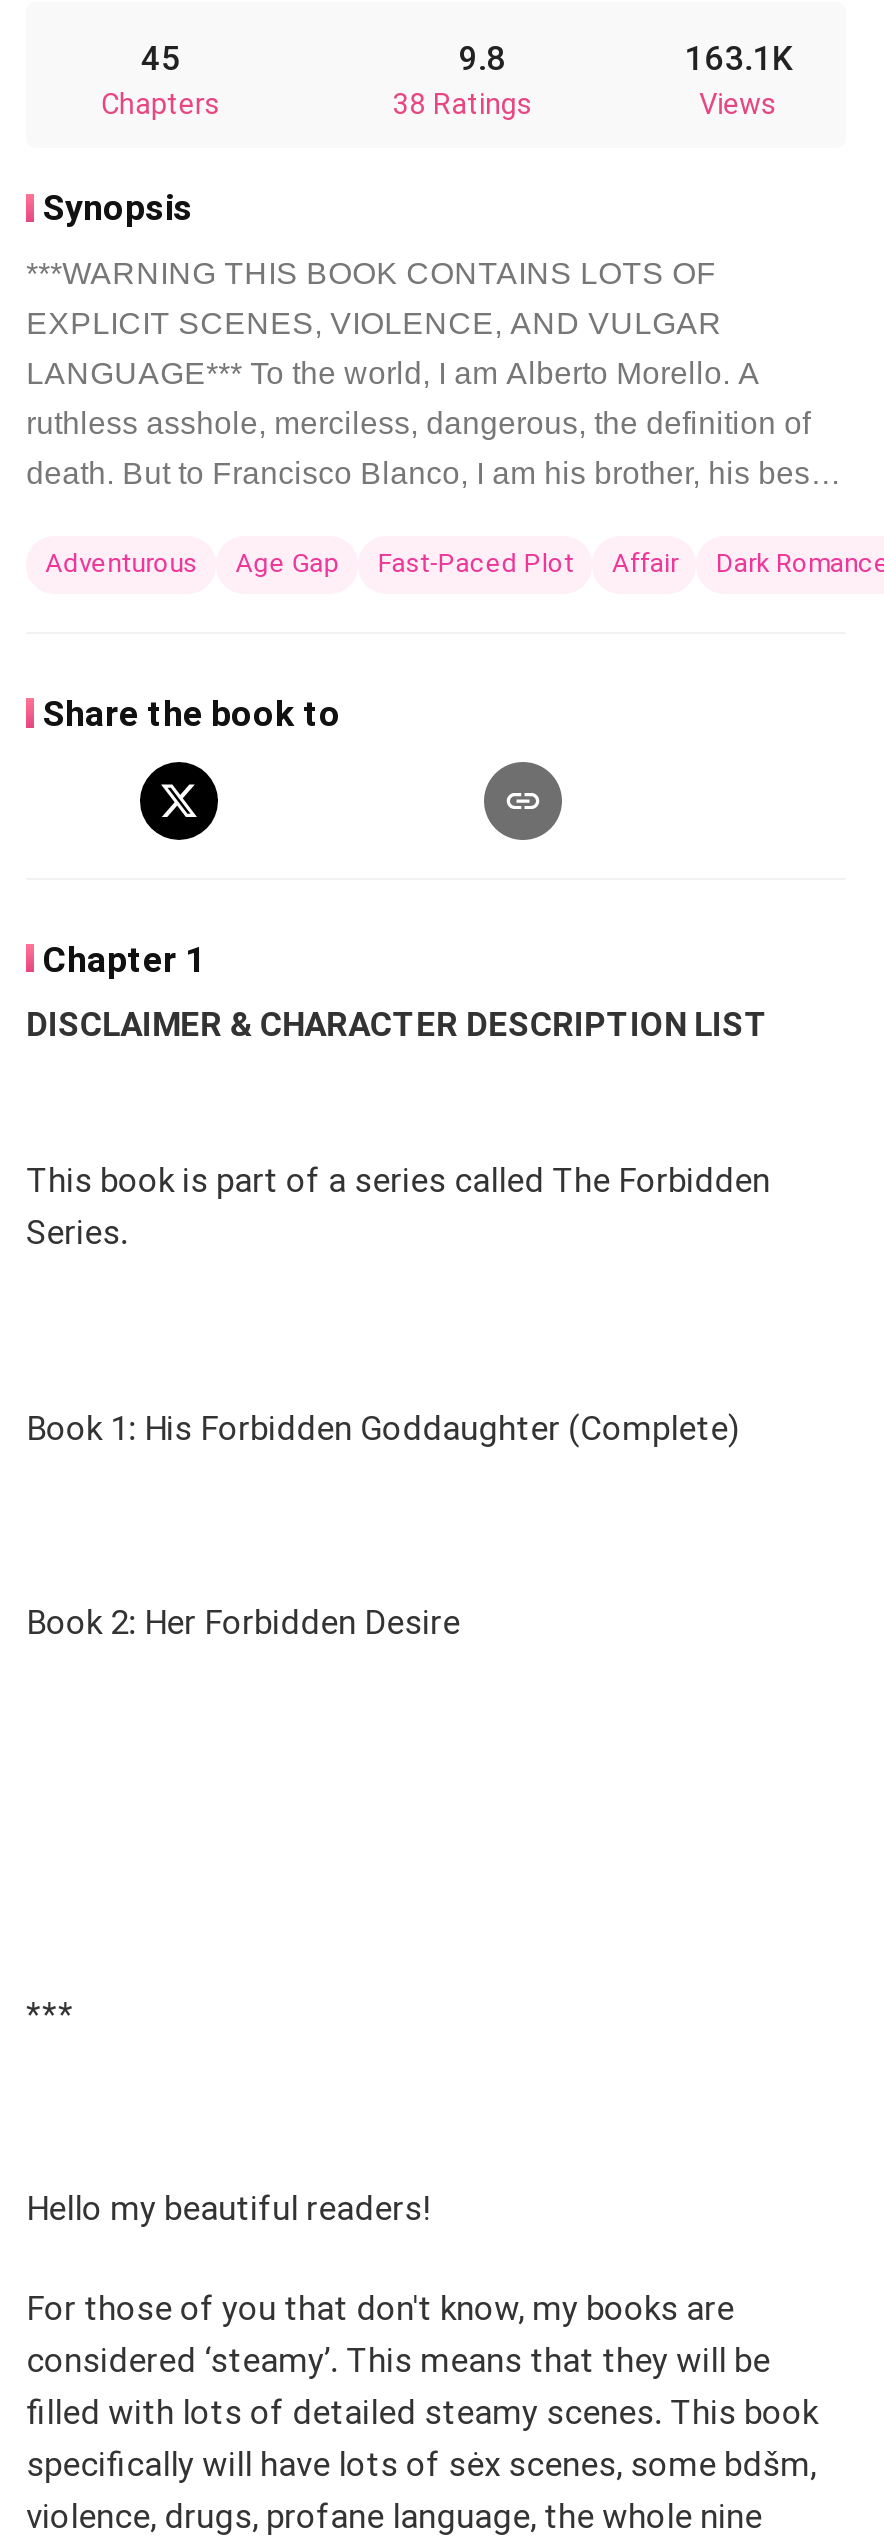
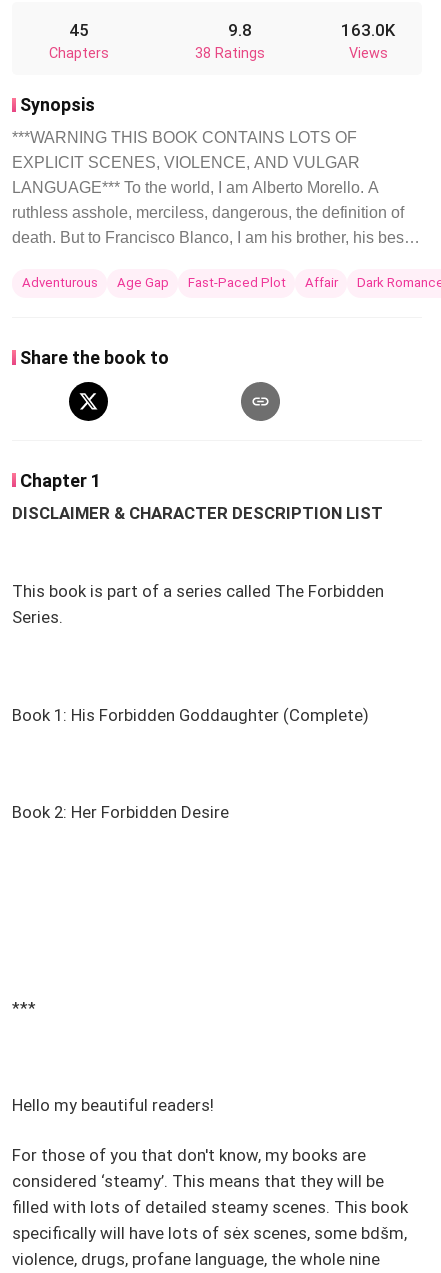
[684,38,792,78] 163.1K -> [341,20,395,40] 163.0K

